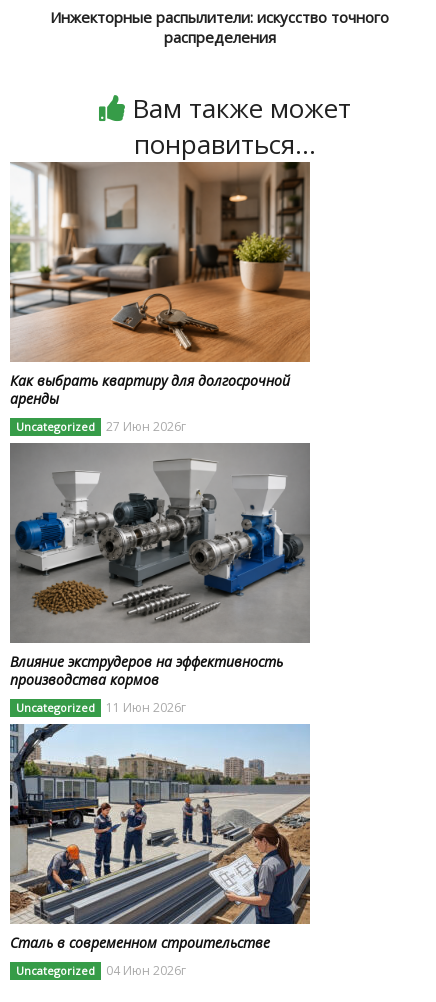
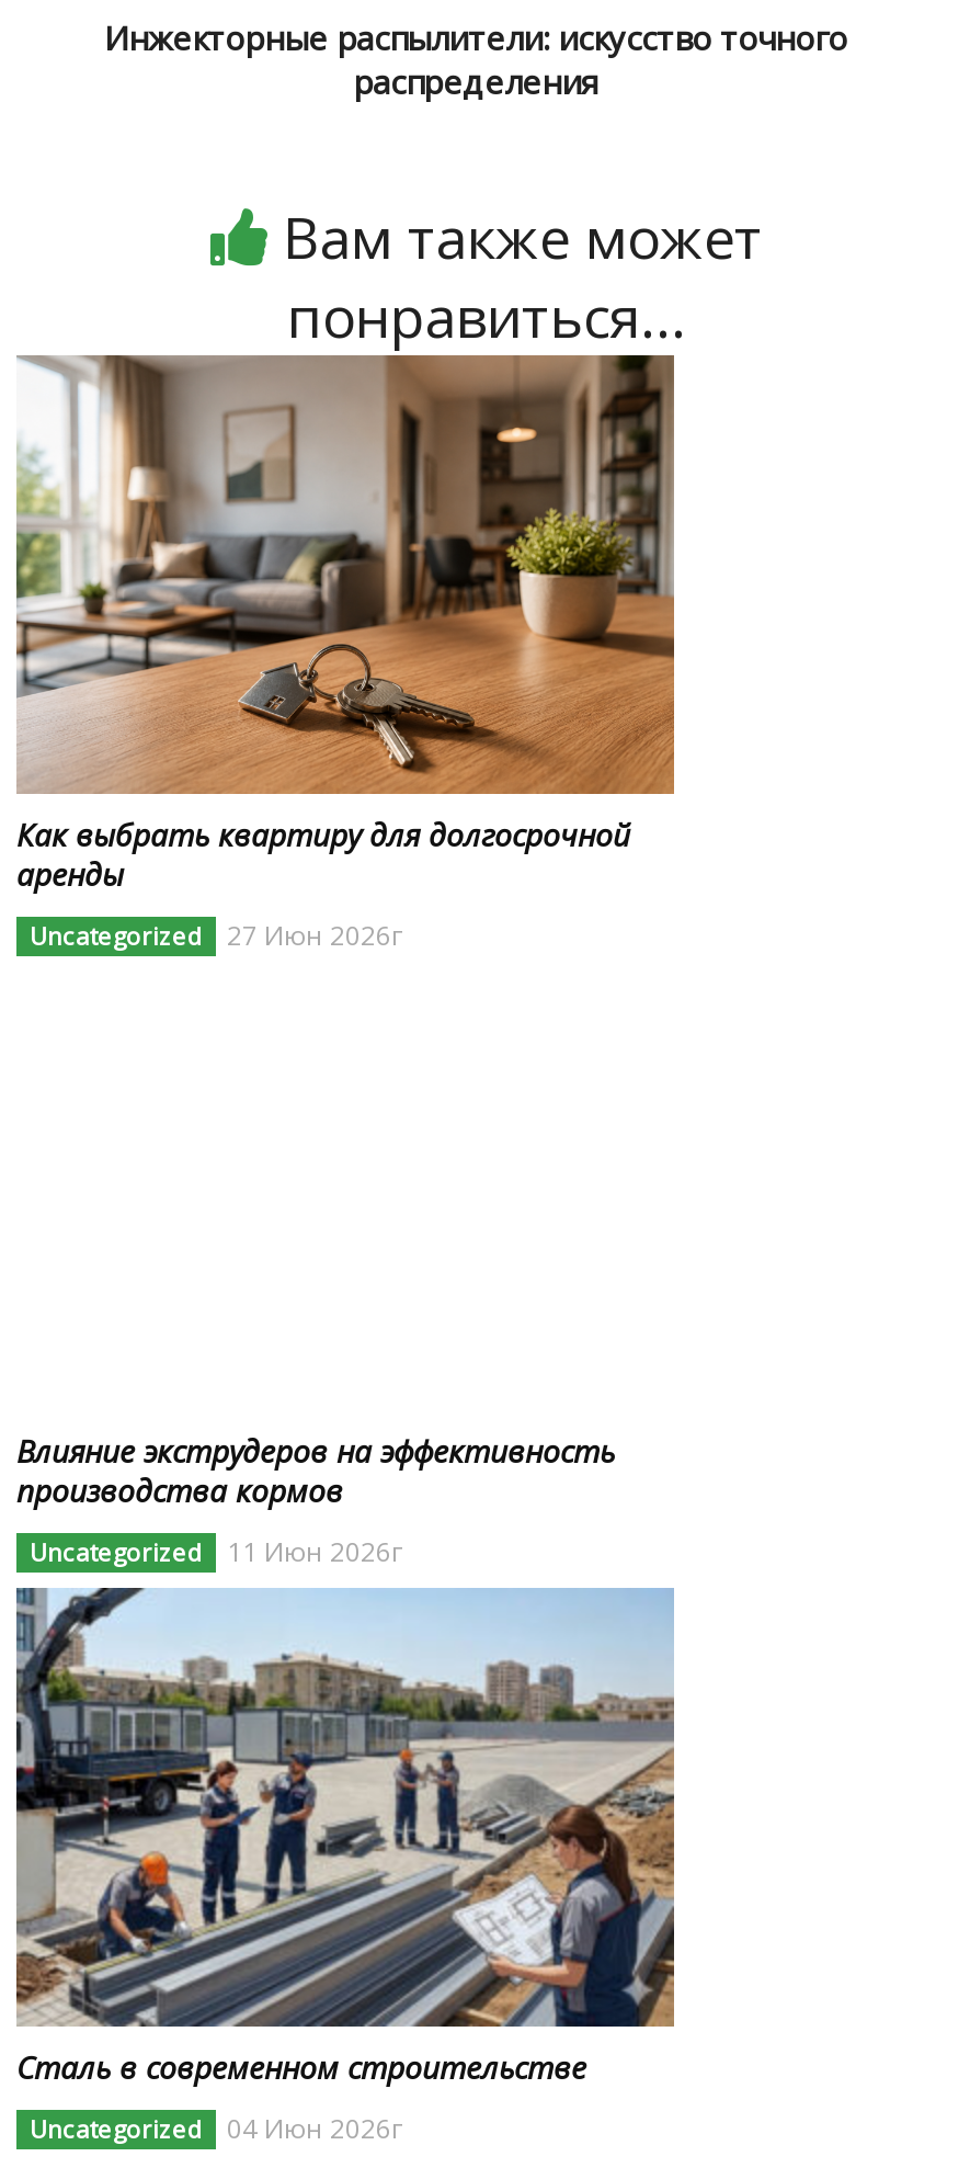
[9,442,311,644] [image] -> none

